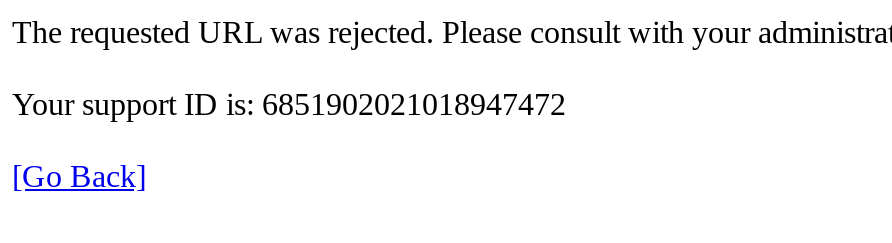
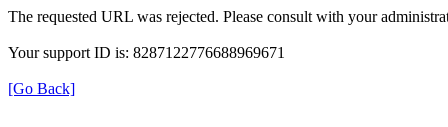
[12,87,566,121] Your support ID is: 6851902021018947472 -> [8,44,285,61] Your support ID is: 8287122776688969671

